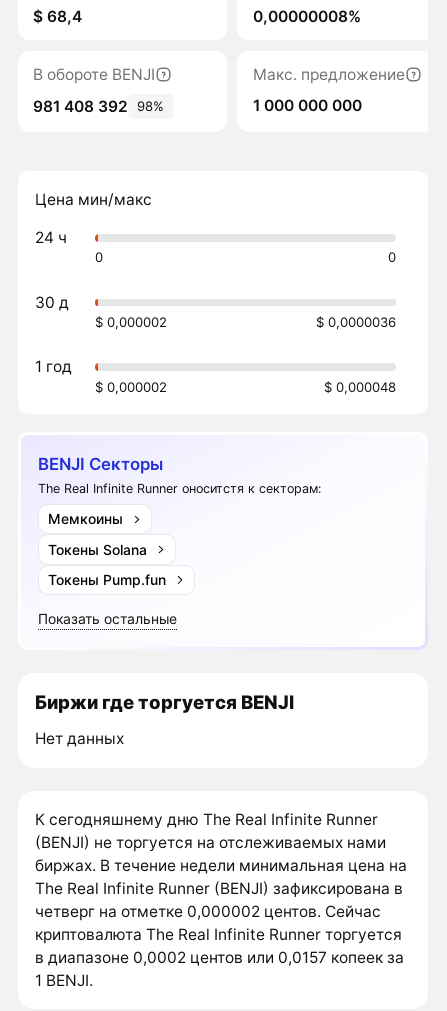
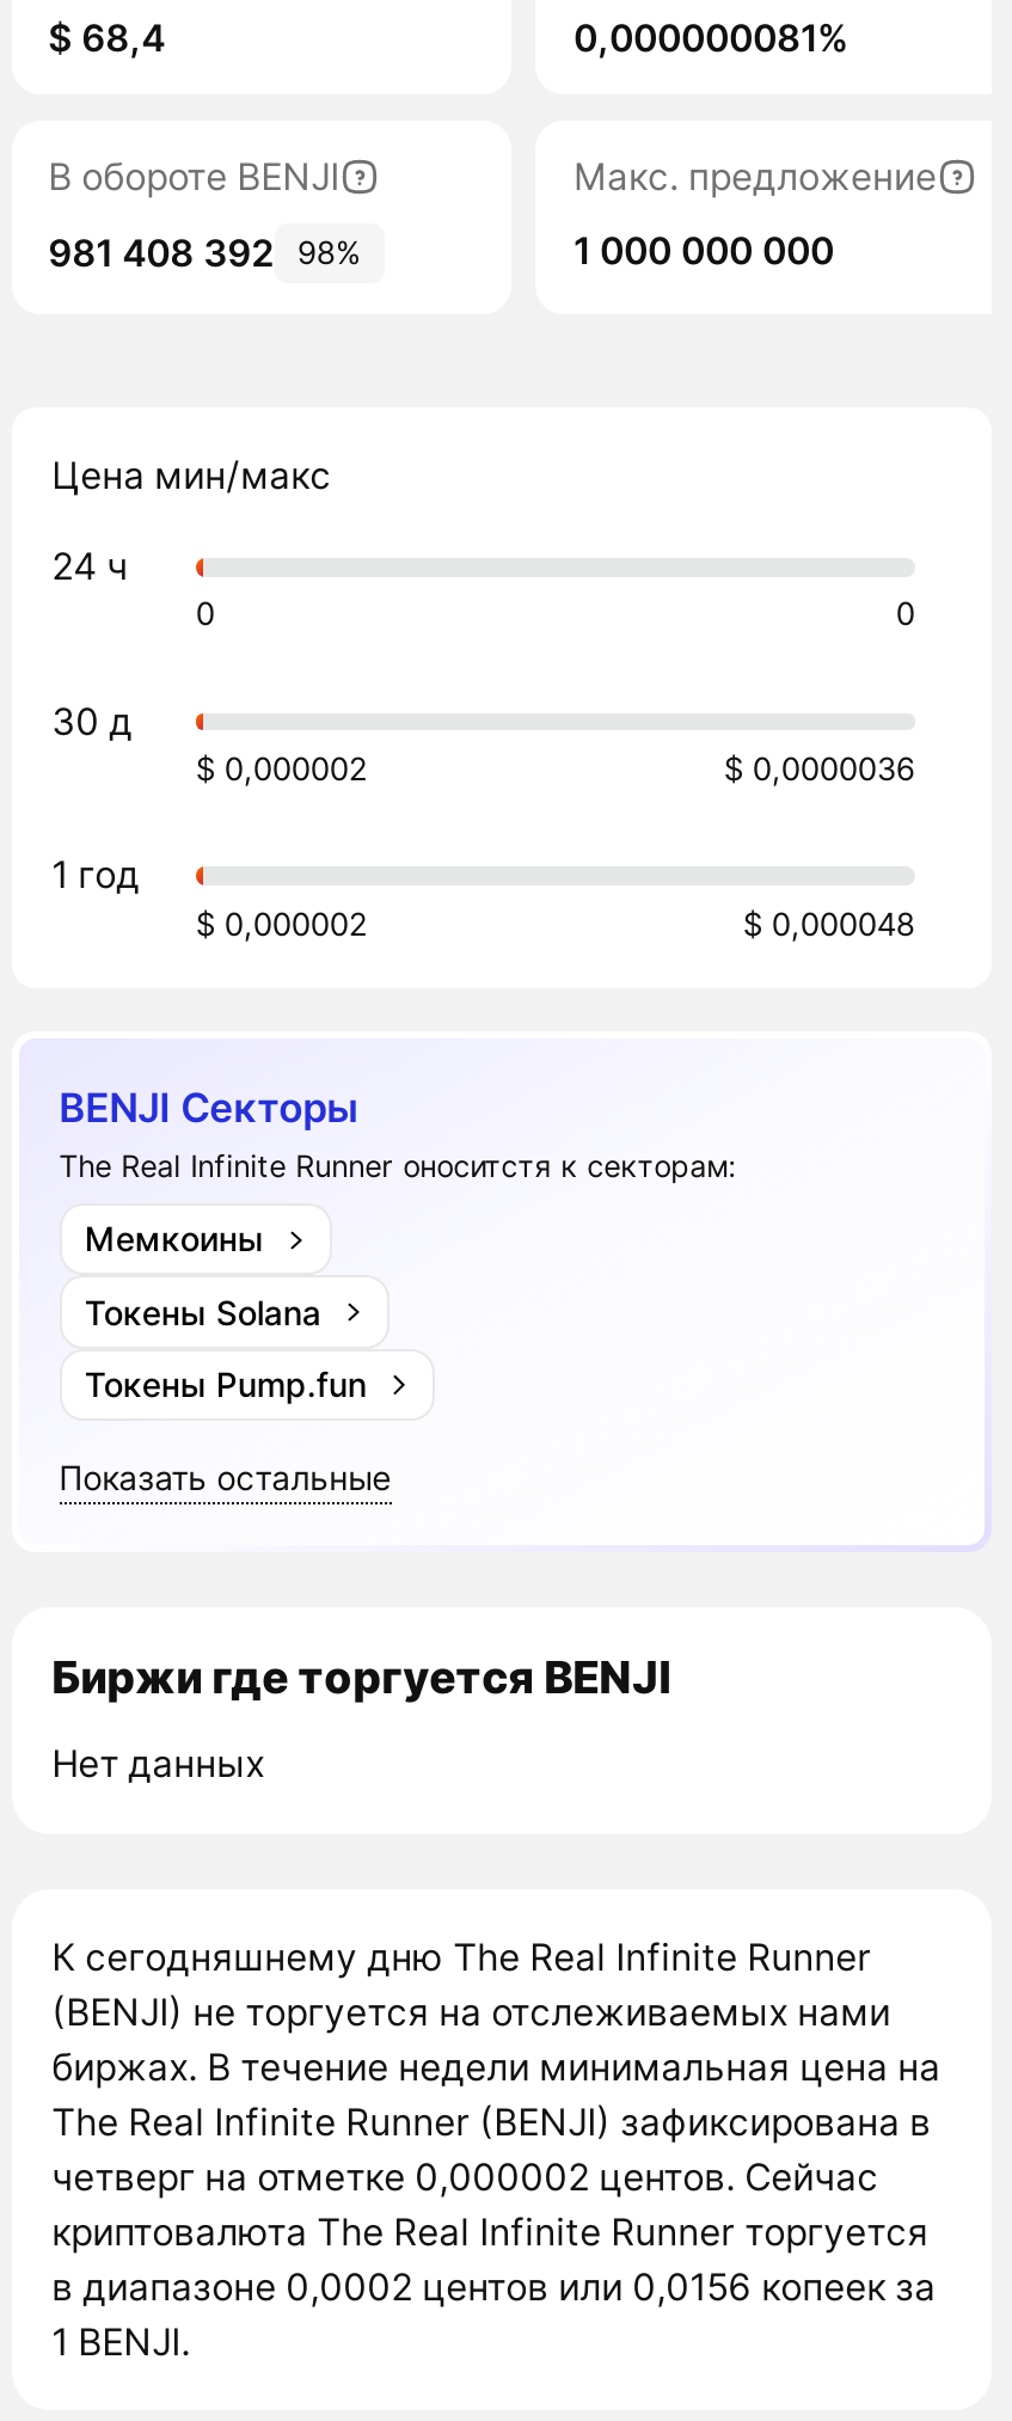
[253,7,361,26] 0,00000008% -> [574,15,848,60] 0,000000081%
[35,948,404,967] в диапазоне 0,0002 центов или 0,0157 копеек за -> [52,2264,936,2309] в диапазоне 0,0002 центов или 0,0156 копеек за

